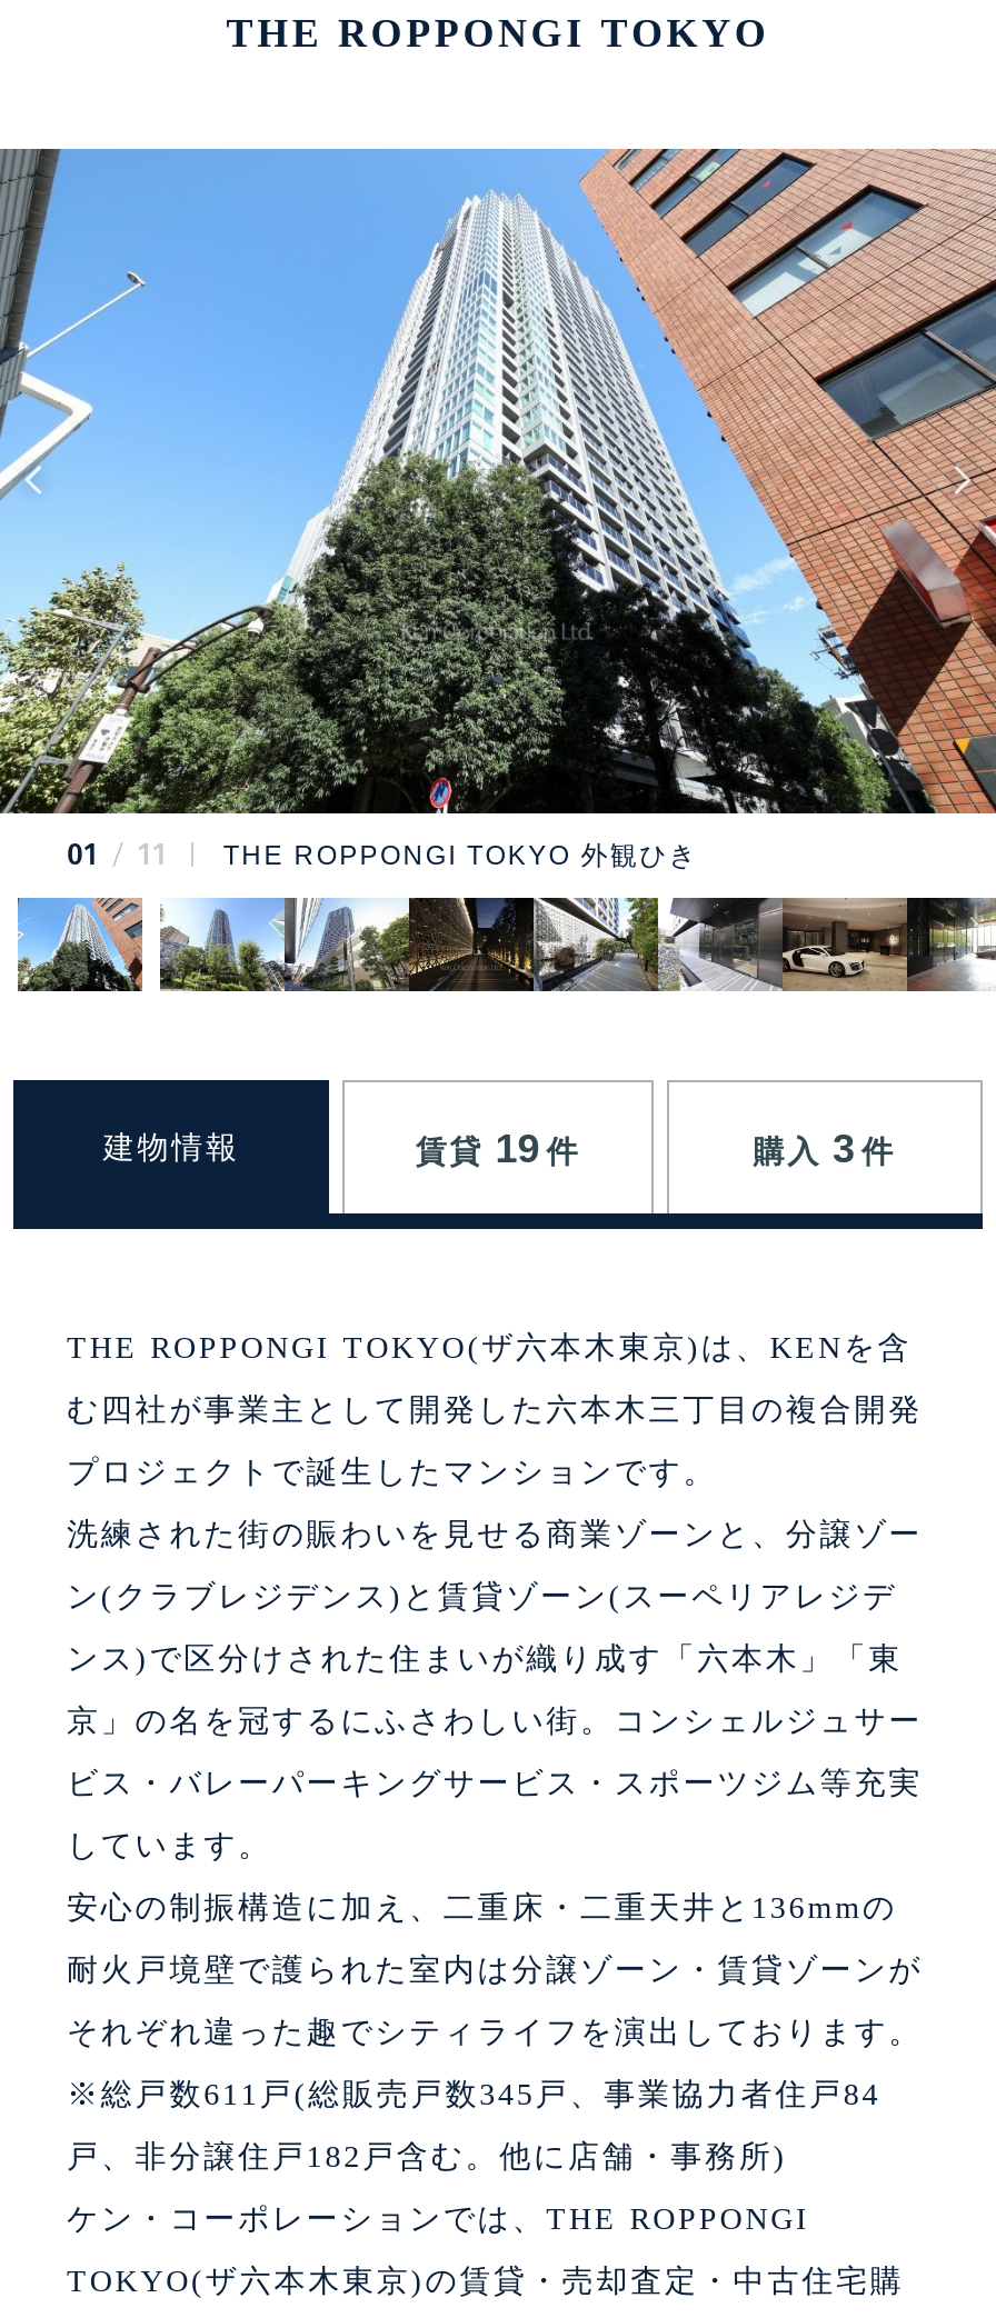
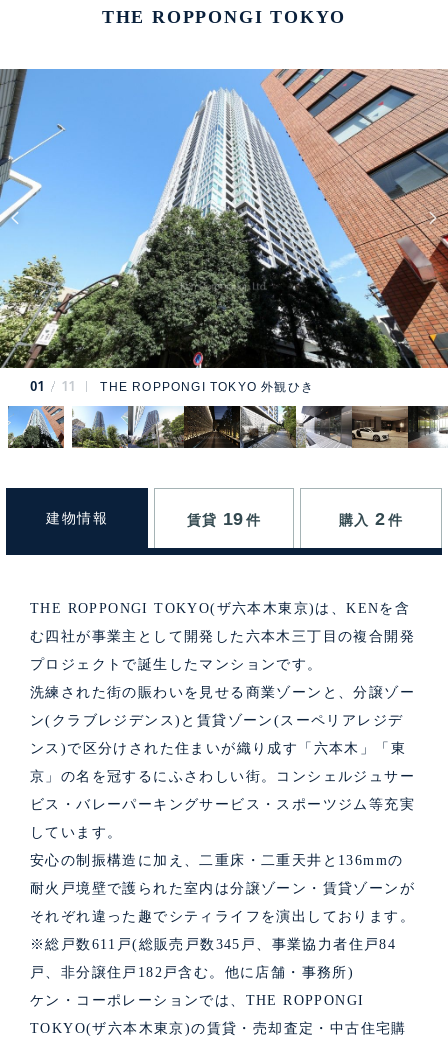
[753,1126,896,1171] 購入 3 件 -> [339,509,403,529] 購入 2 件

